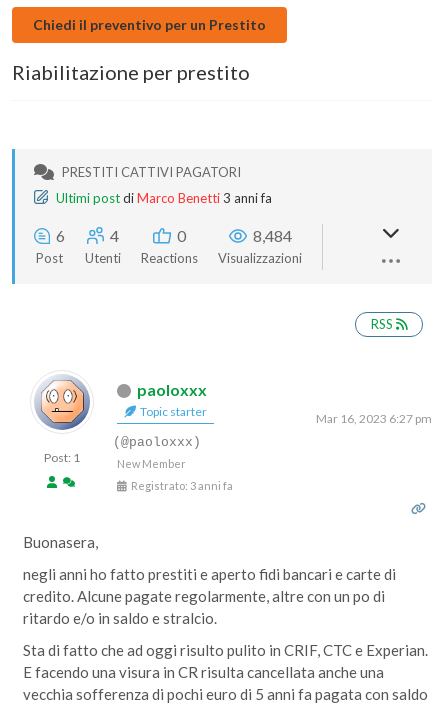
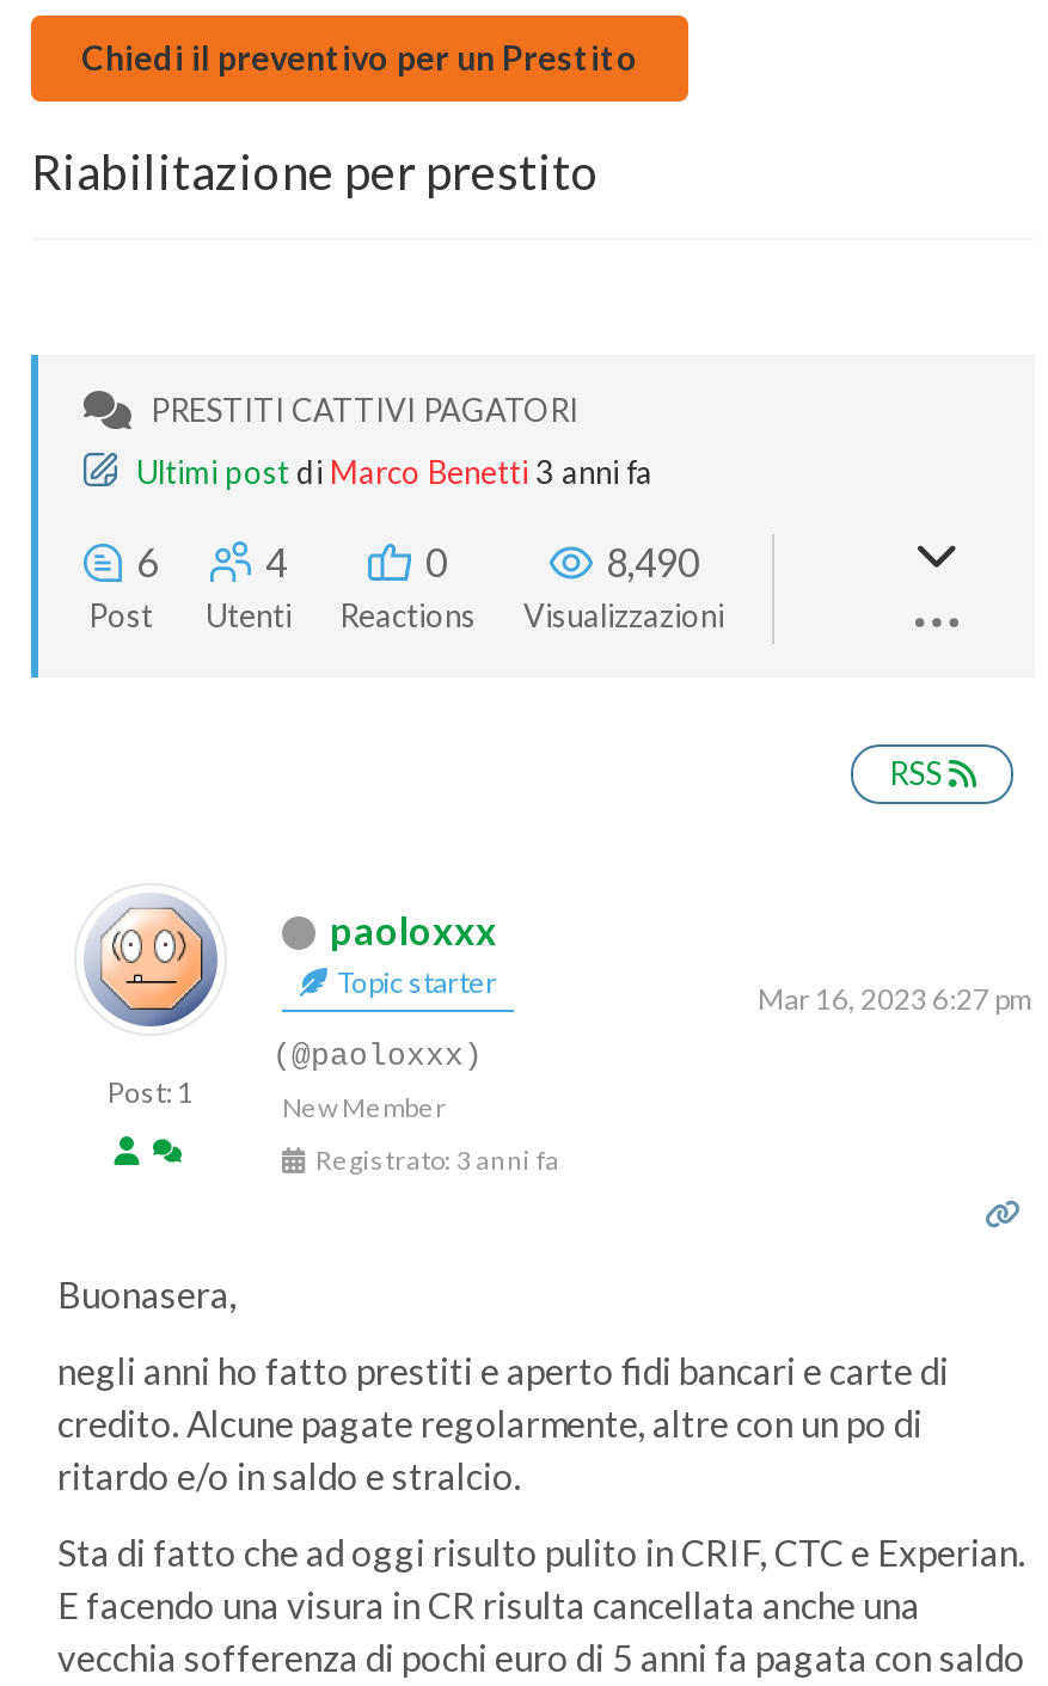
[252,226,291,245] 8,484 -> [606,539,699,584] 8,490

